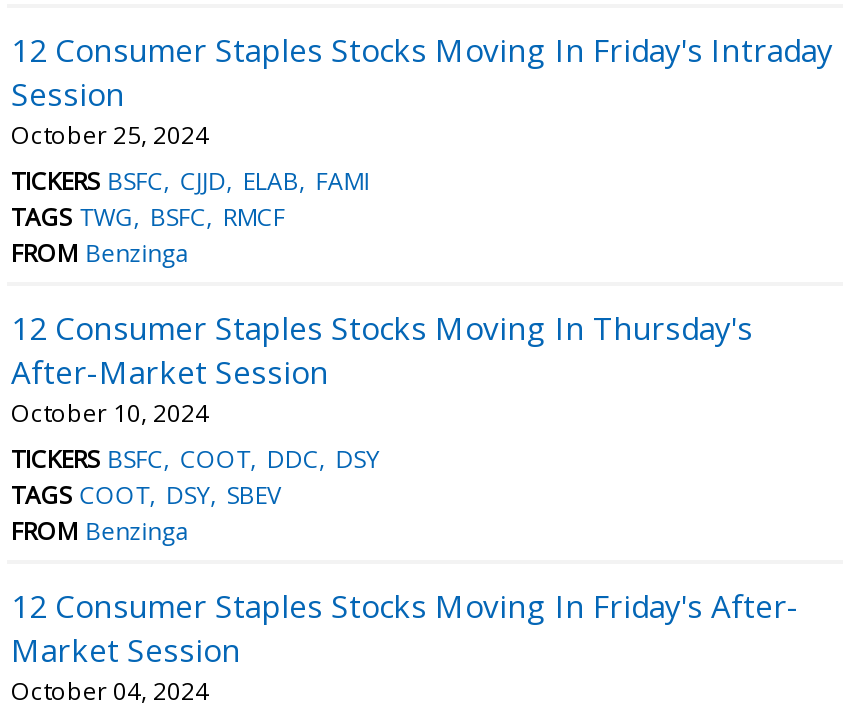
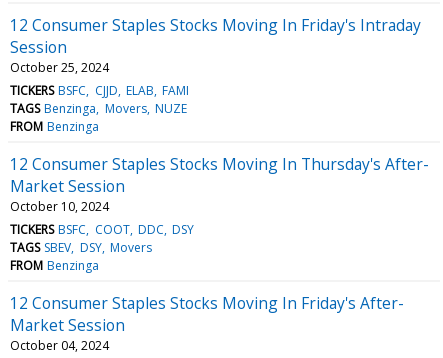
[11,200,285,234] TAGS TWG BSFC RMCF -> [10,100,187,117] TAGS Benzinga Movers NUZE
[11,478,281,512] TAGS COOT DSY SBEV -> [10,239,152,256] TAGS SBEV DSY Movers

